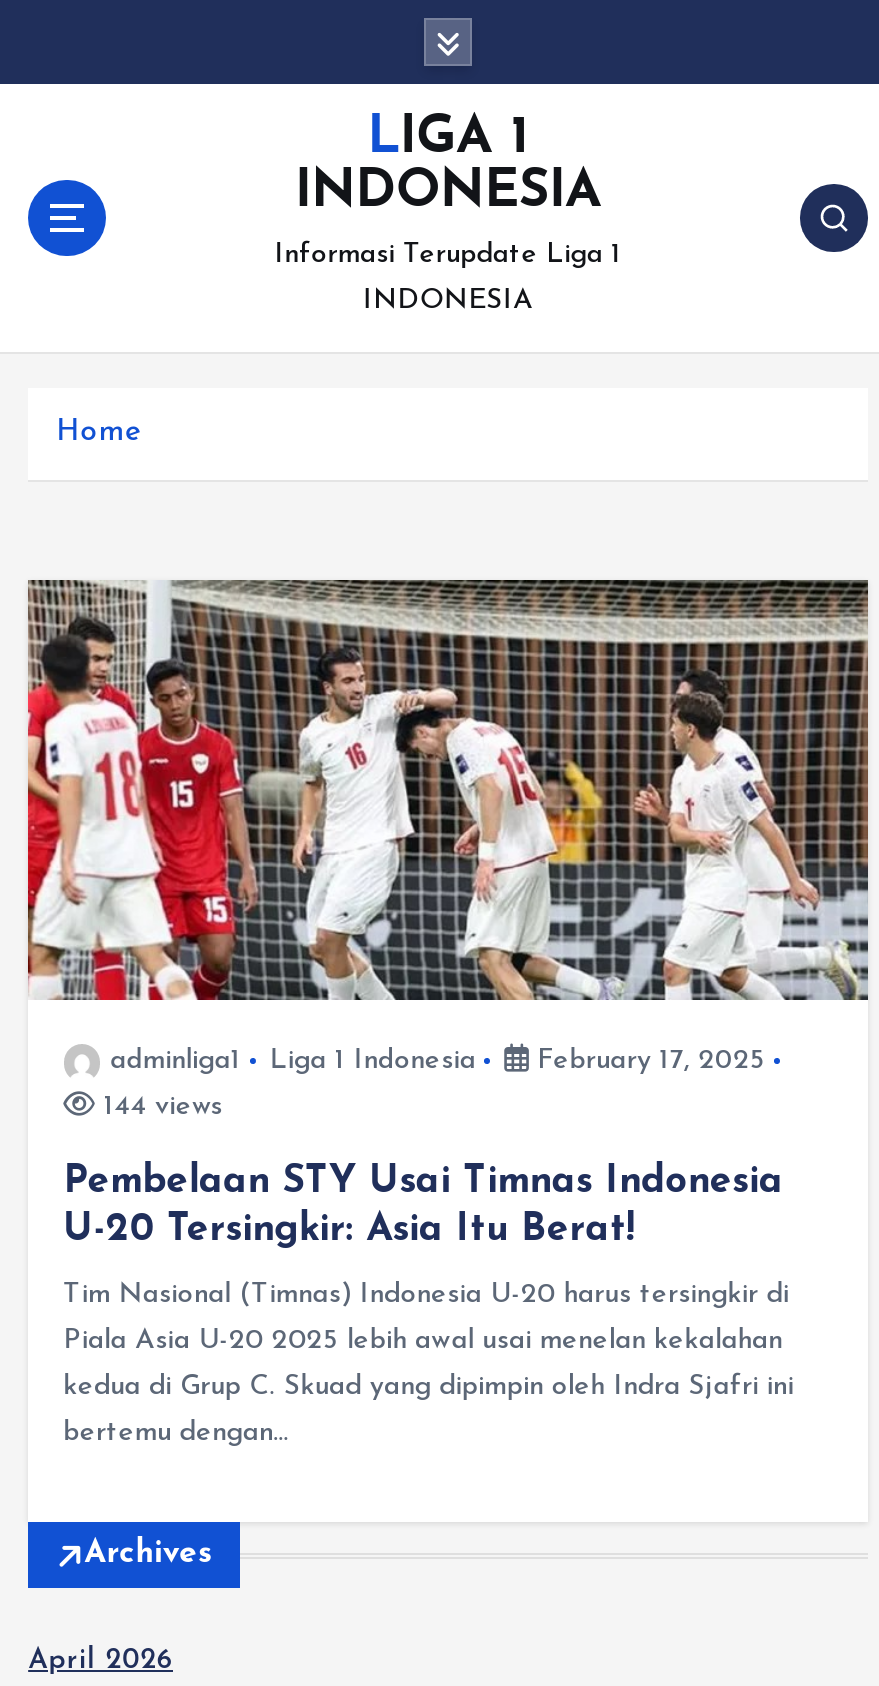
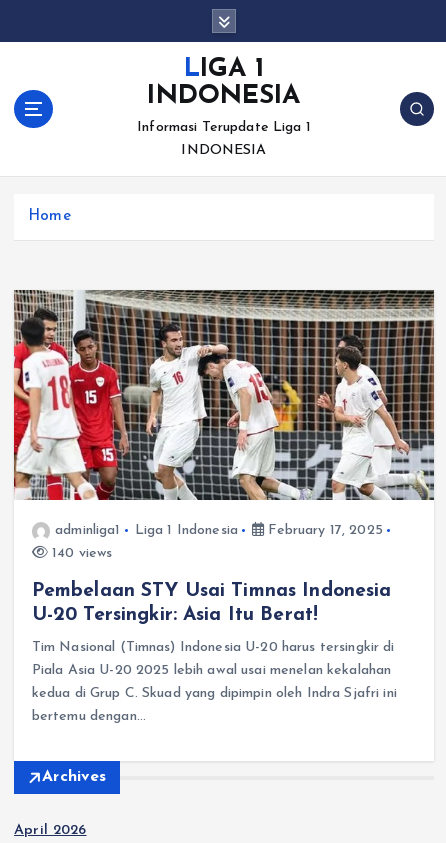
[96,1092,222,1122] 144 views -> [48,546,112,561] 140 views

